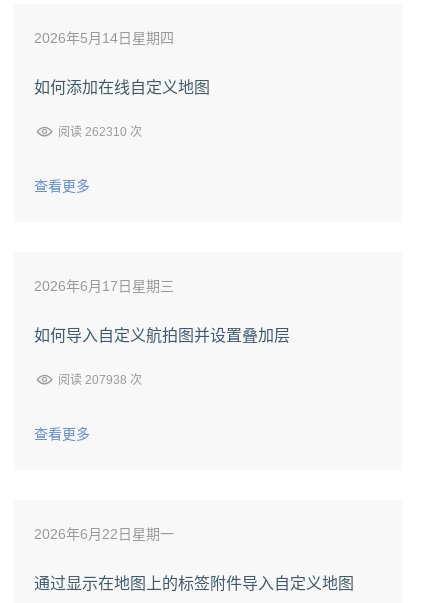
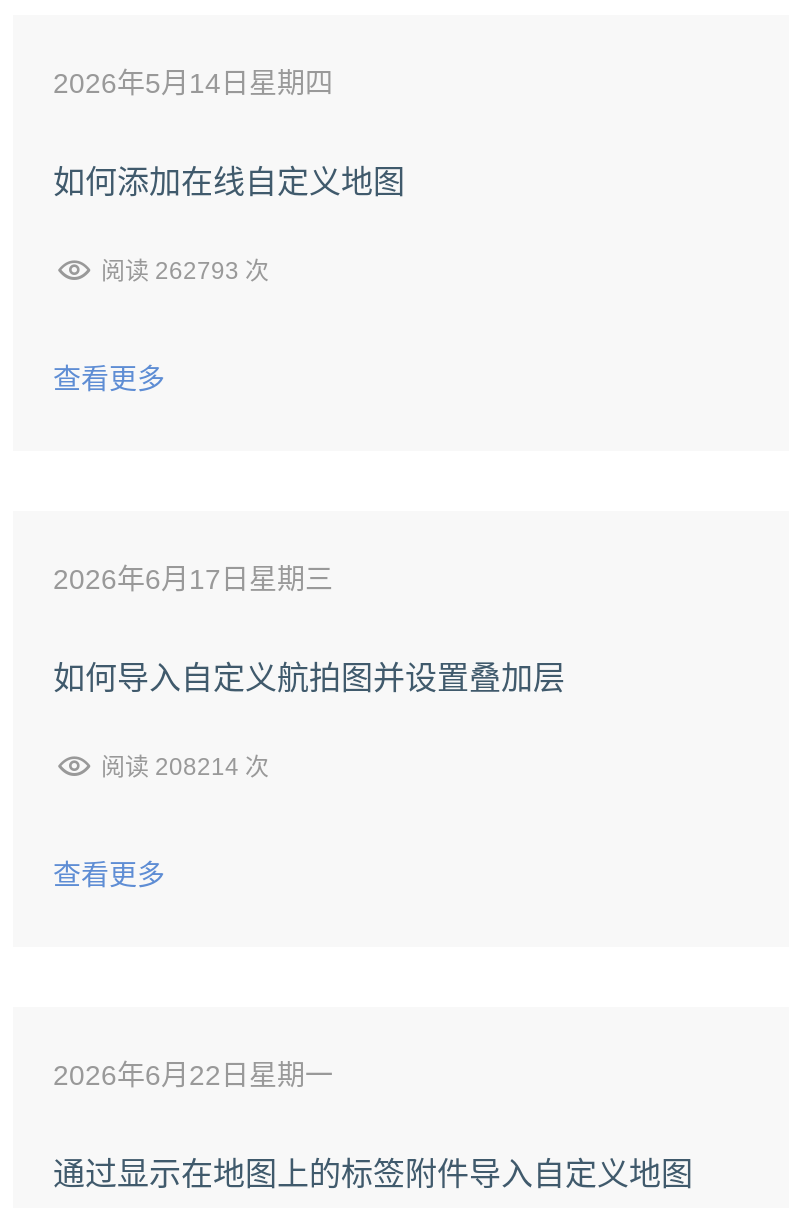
[58,124,142,138] 阅读 262310 次 -> [101,256,269,284] 阅读 262793 次
[58,372,142,386] 阅读 207938 次 -> [101,752,269,780] 阅读 208214 次

